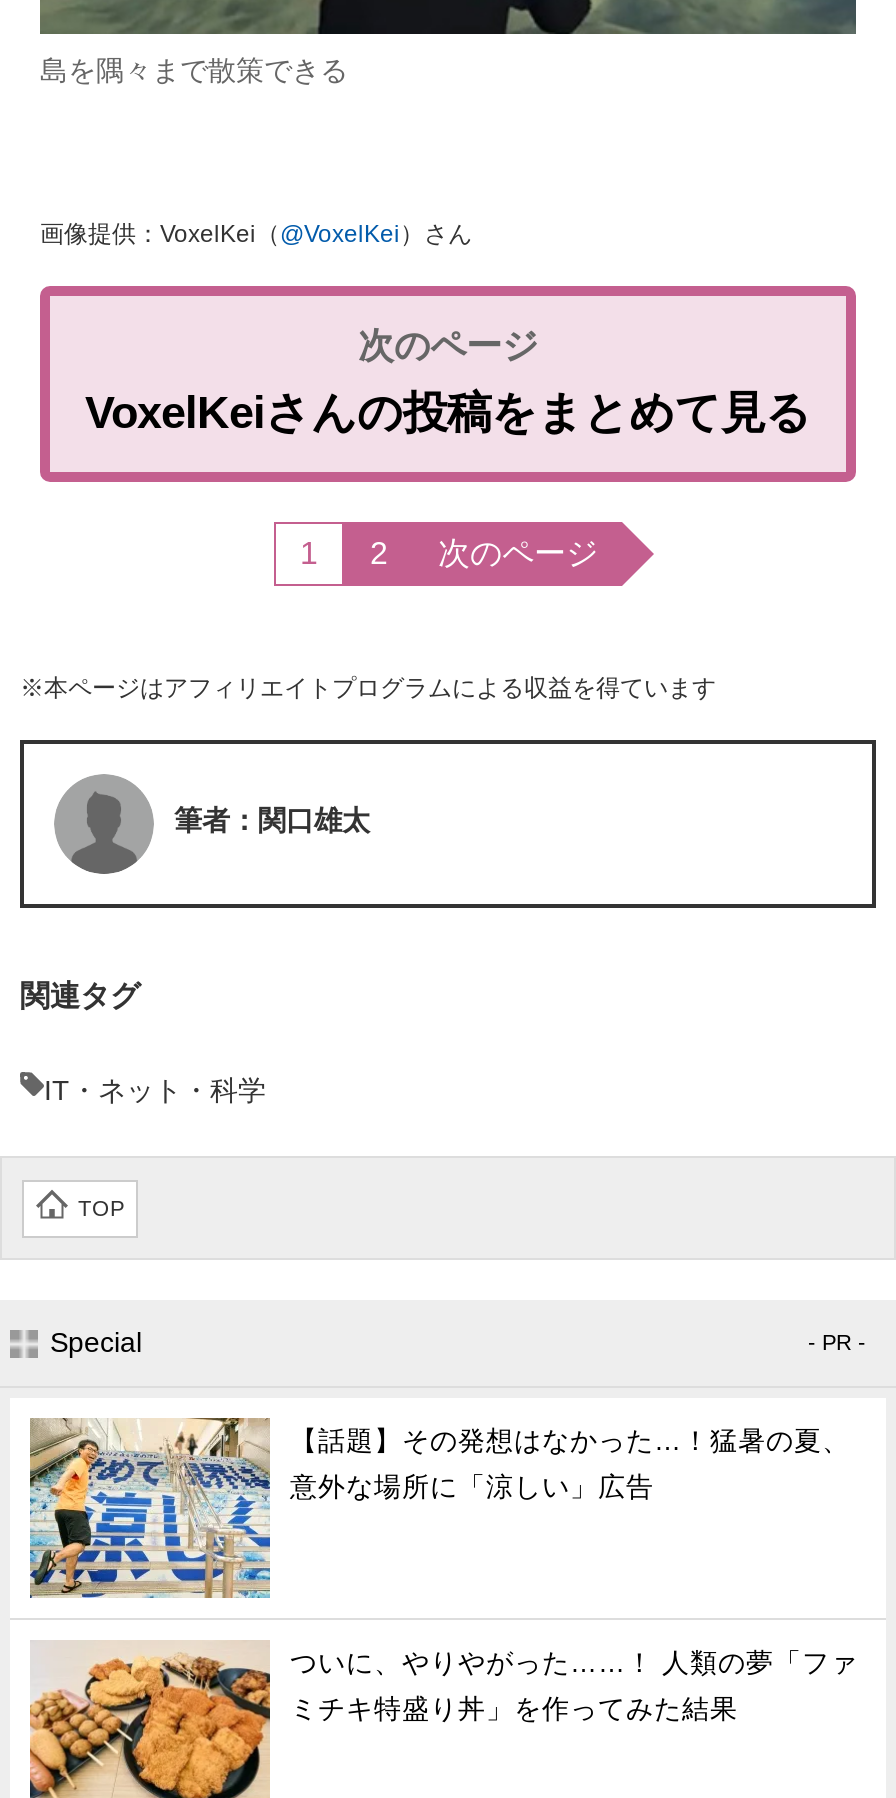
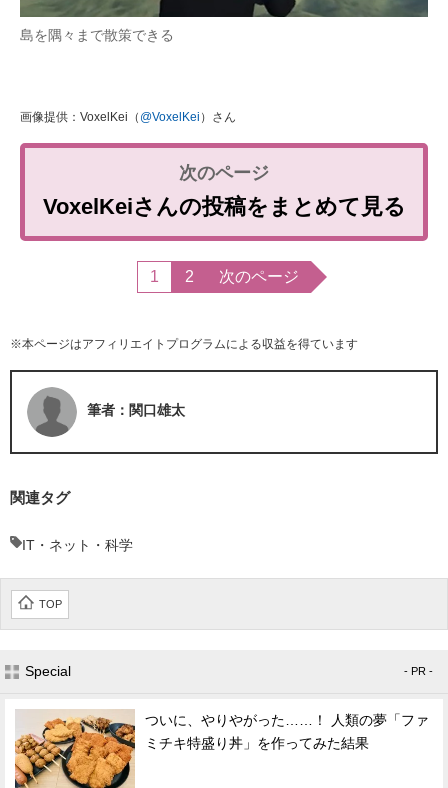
[28,1416,850,1600] [image] | 【話題】その発想はなかった…！猛暑の夏、 | 意外な場所に「涼しい」広告 -> none

